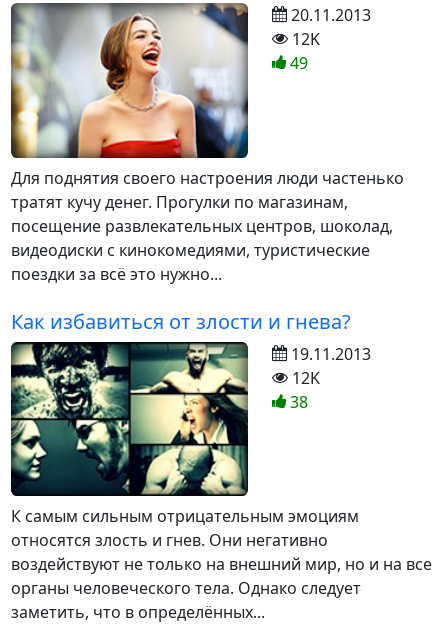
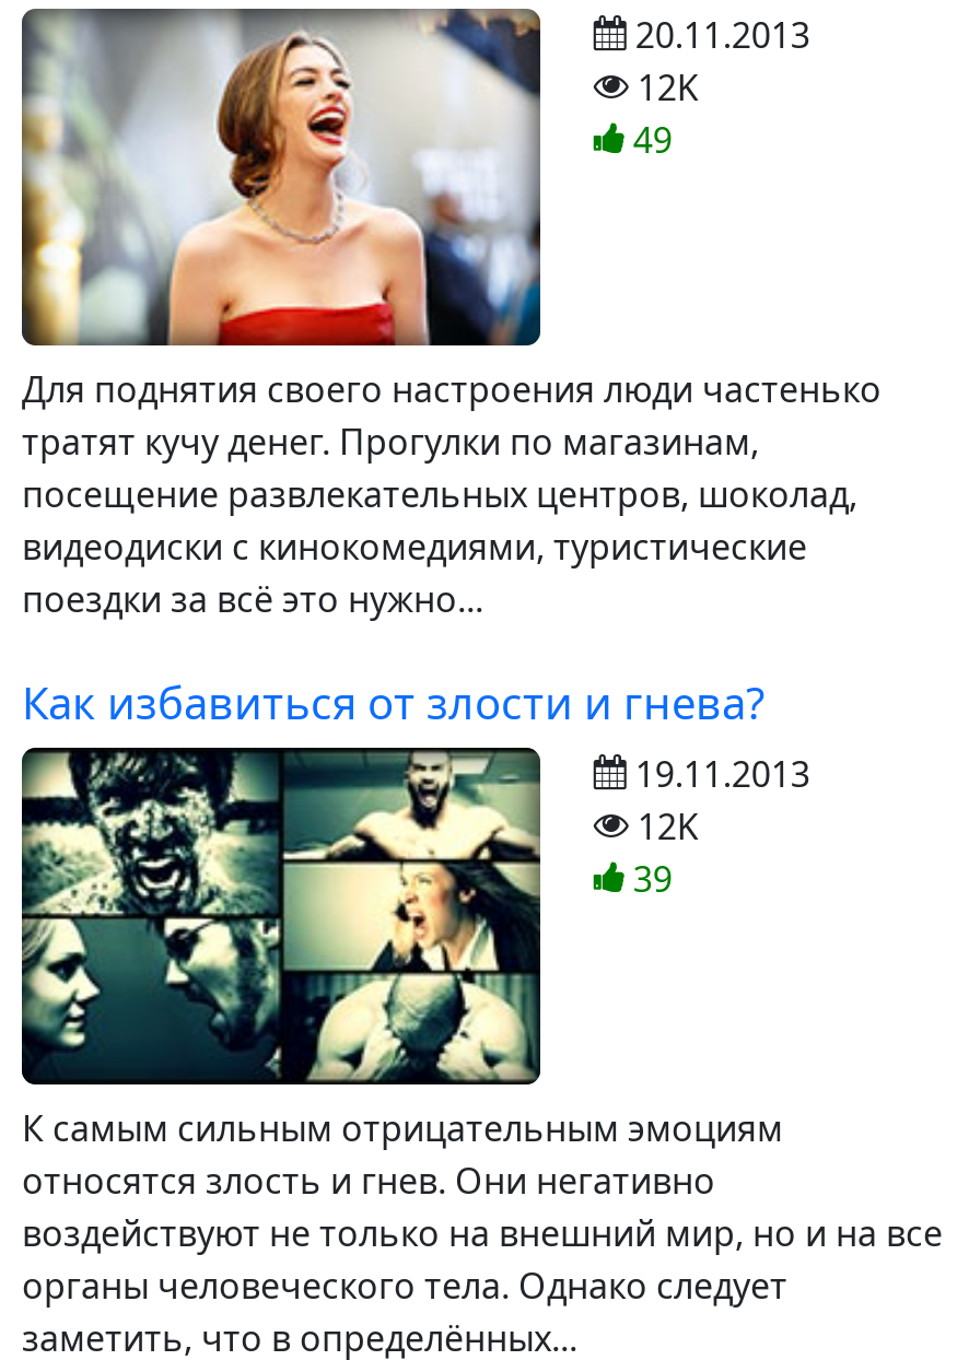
[286,391,308,413] 38 -> [624,854,672,902] 39

